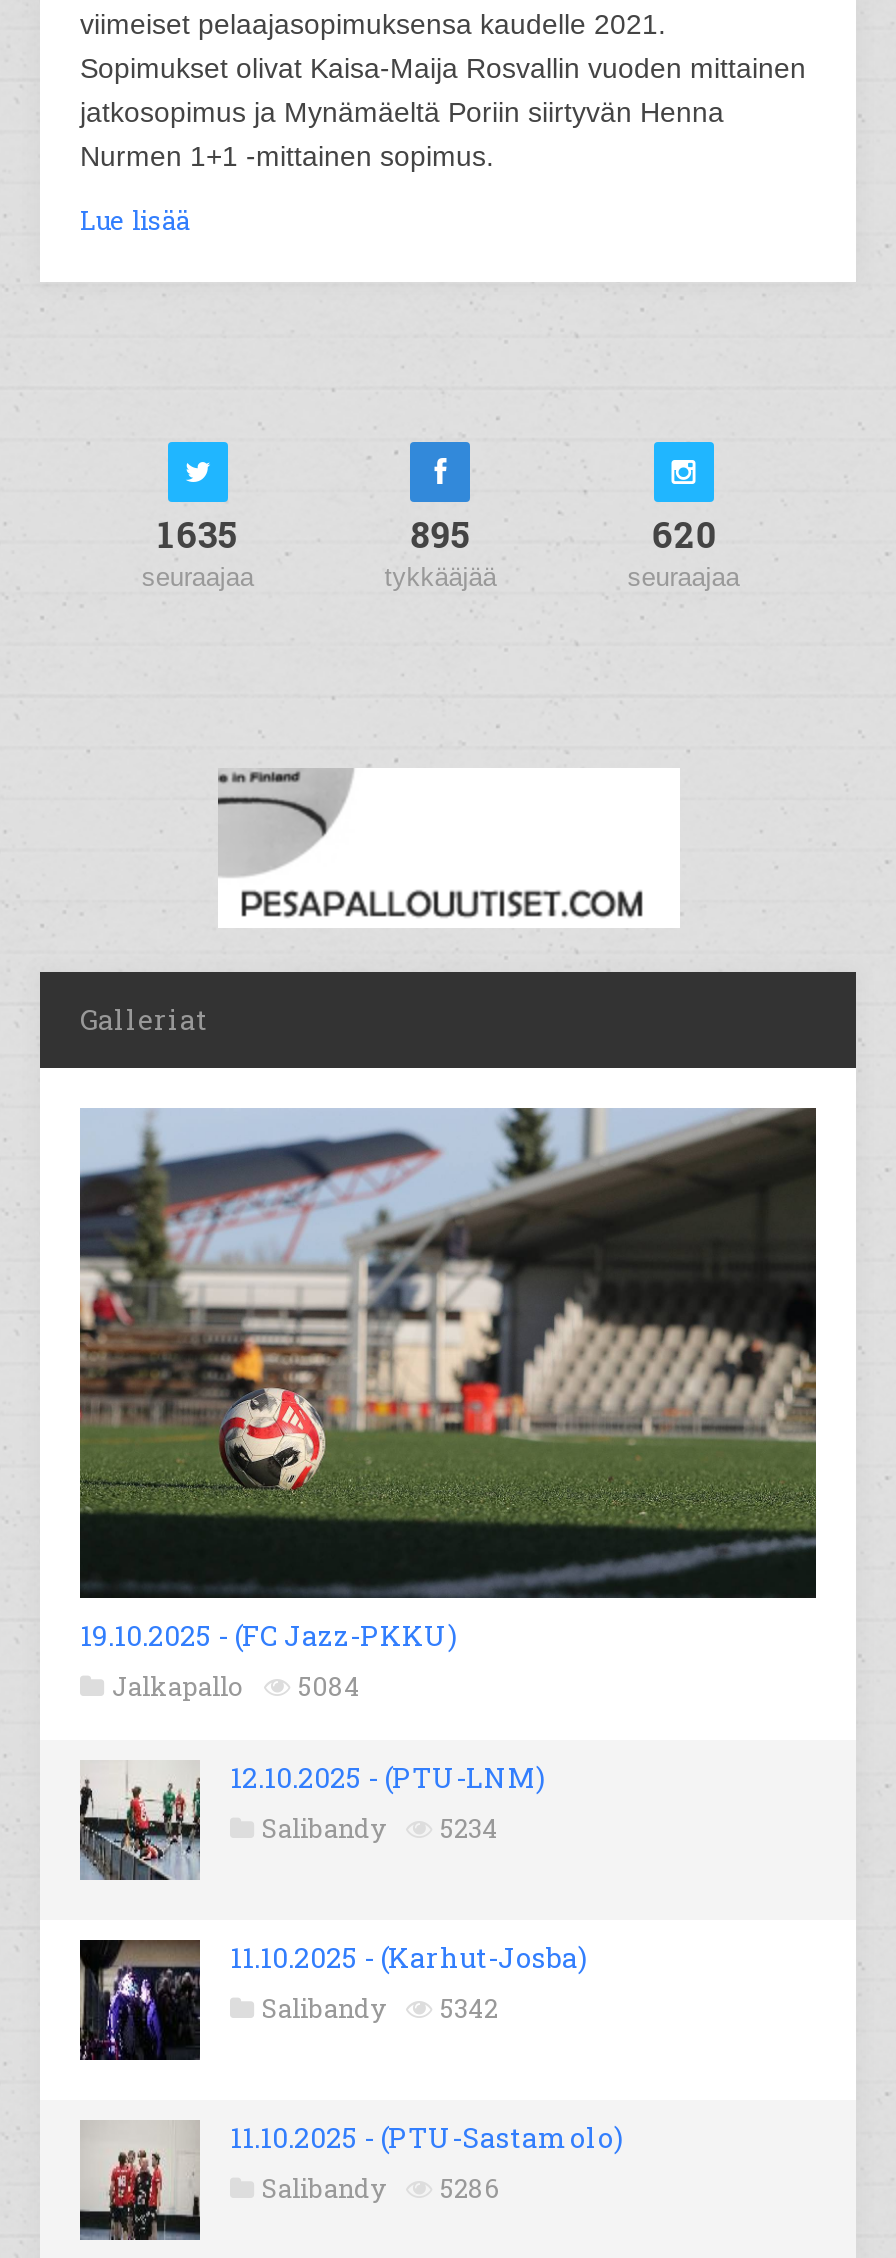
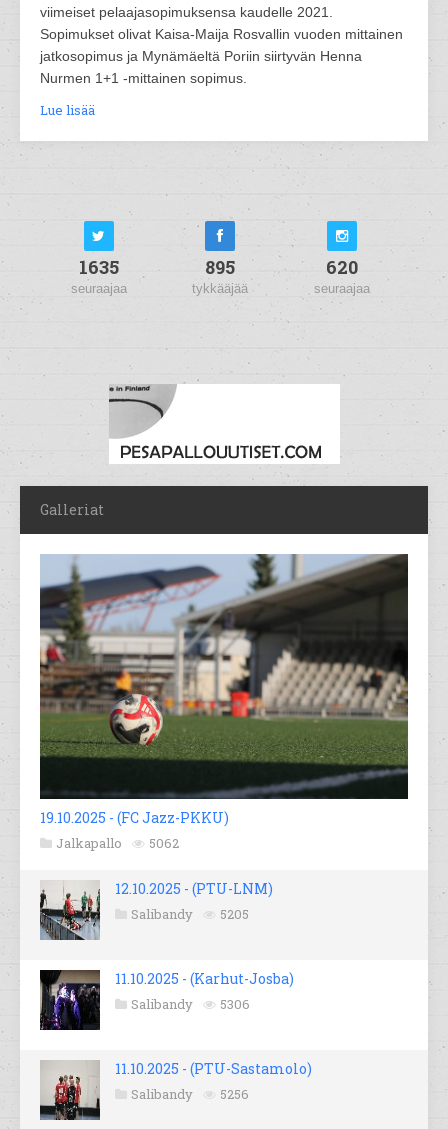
[112,1669,360,1705] Jalkapallo 5084 -> [56,834,179,852] Jalkapallo 5062
[262,1811,498,1847] Salibandy 5234 -> [131,905,249,923] Salibandy 5205
[262,1991,498,2027] Salibandy 5342 -> [131,995,250,1013] Salibandy 5306
[262,2171,500,2207] Salibandy 5286 -> [131,1085,249,1103] Salibandy 5256

